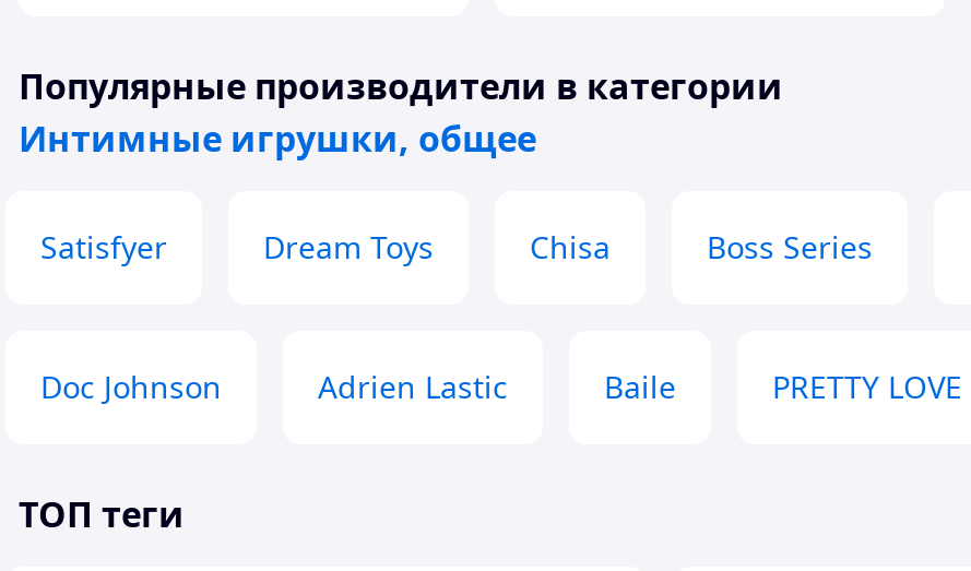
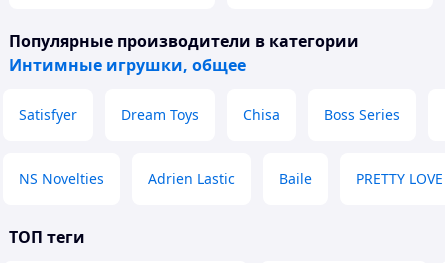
[40,366,222,407] Doc Johnson -> [19,169,104,188] NS Novelties

